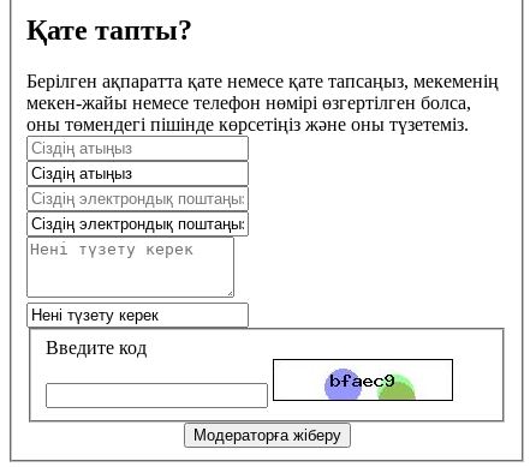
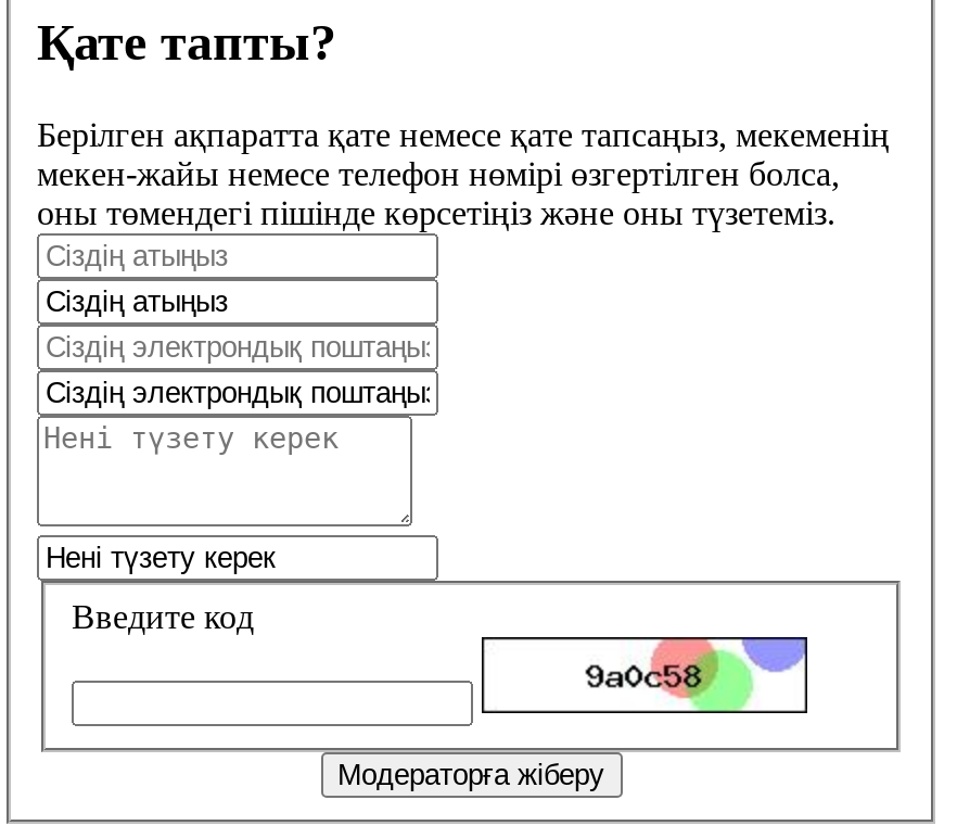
[323,359,453,401] [image] -> [575,635,807,713] [image]

